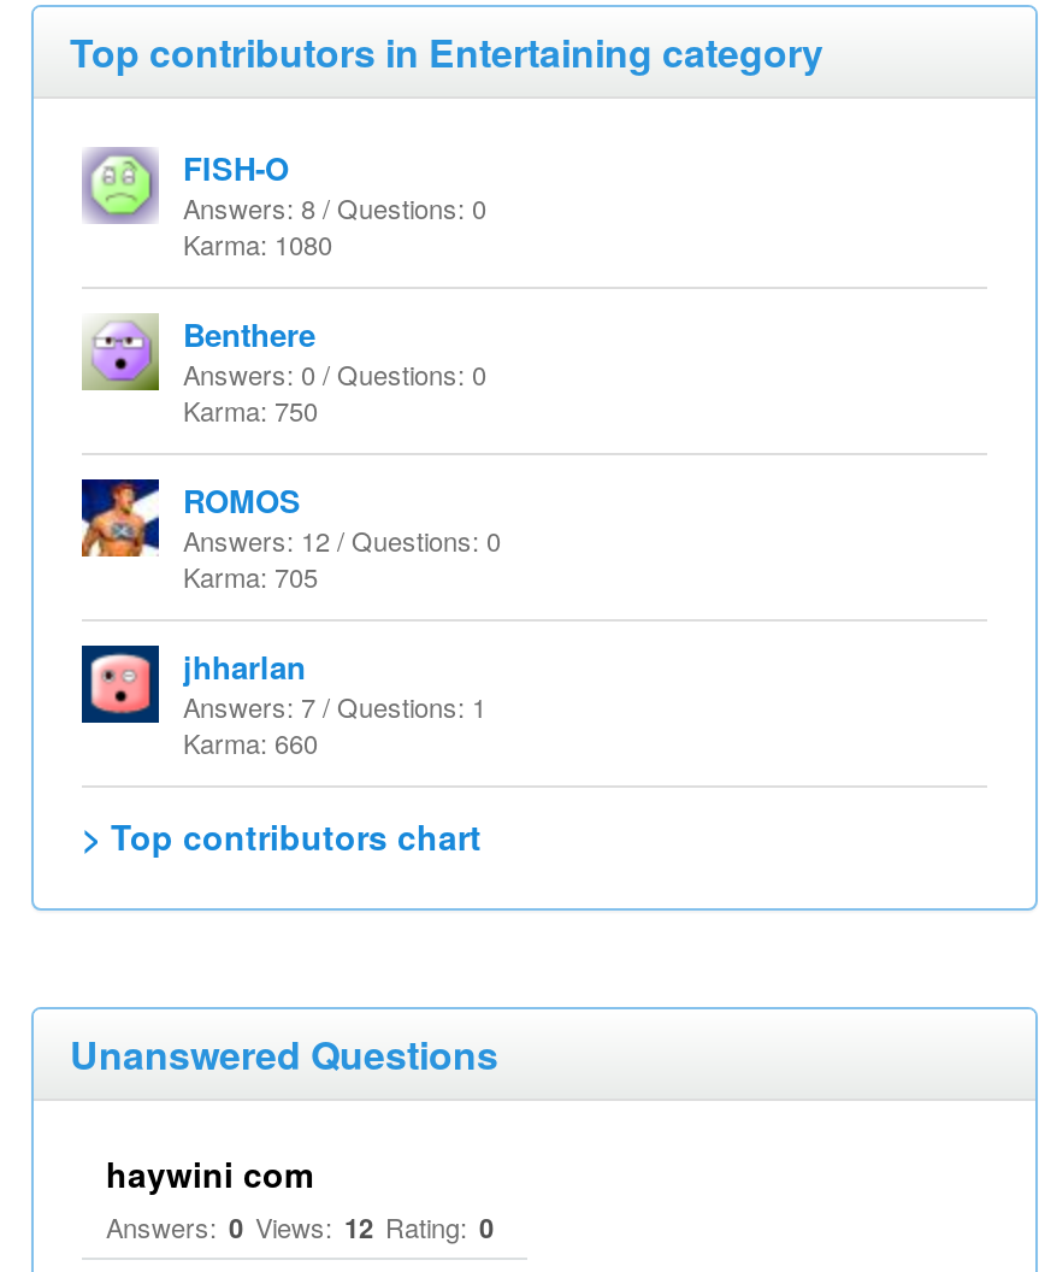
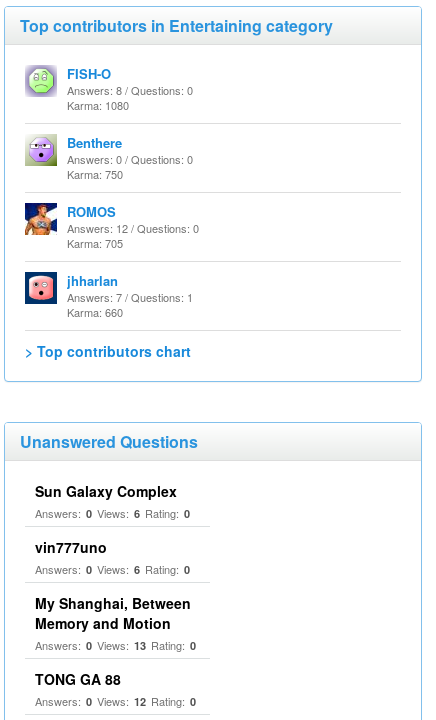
[106,1149,313,1197] haywini com -> [35,481,196,689] Sun Galaxy Complex | Answers: 0 Views: 6 Rating: 0 | vin777uno | Answers: 0 Views: 6 Rating: 0 | My Shanghai, Between | Memory and Motion | Answers: 0 Views: 13 Rating: 0 | TONG GA 88

